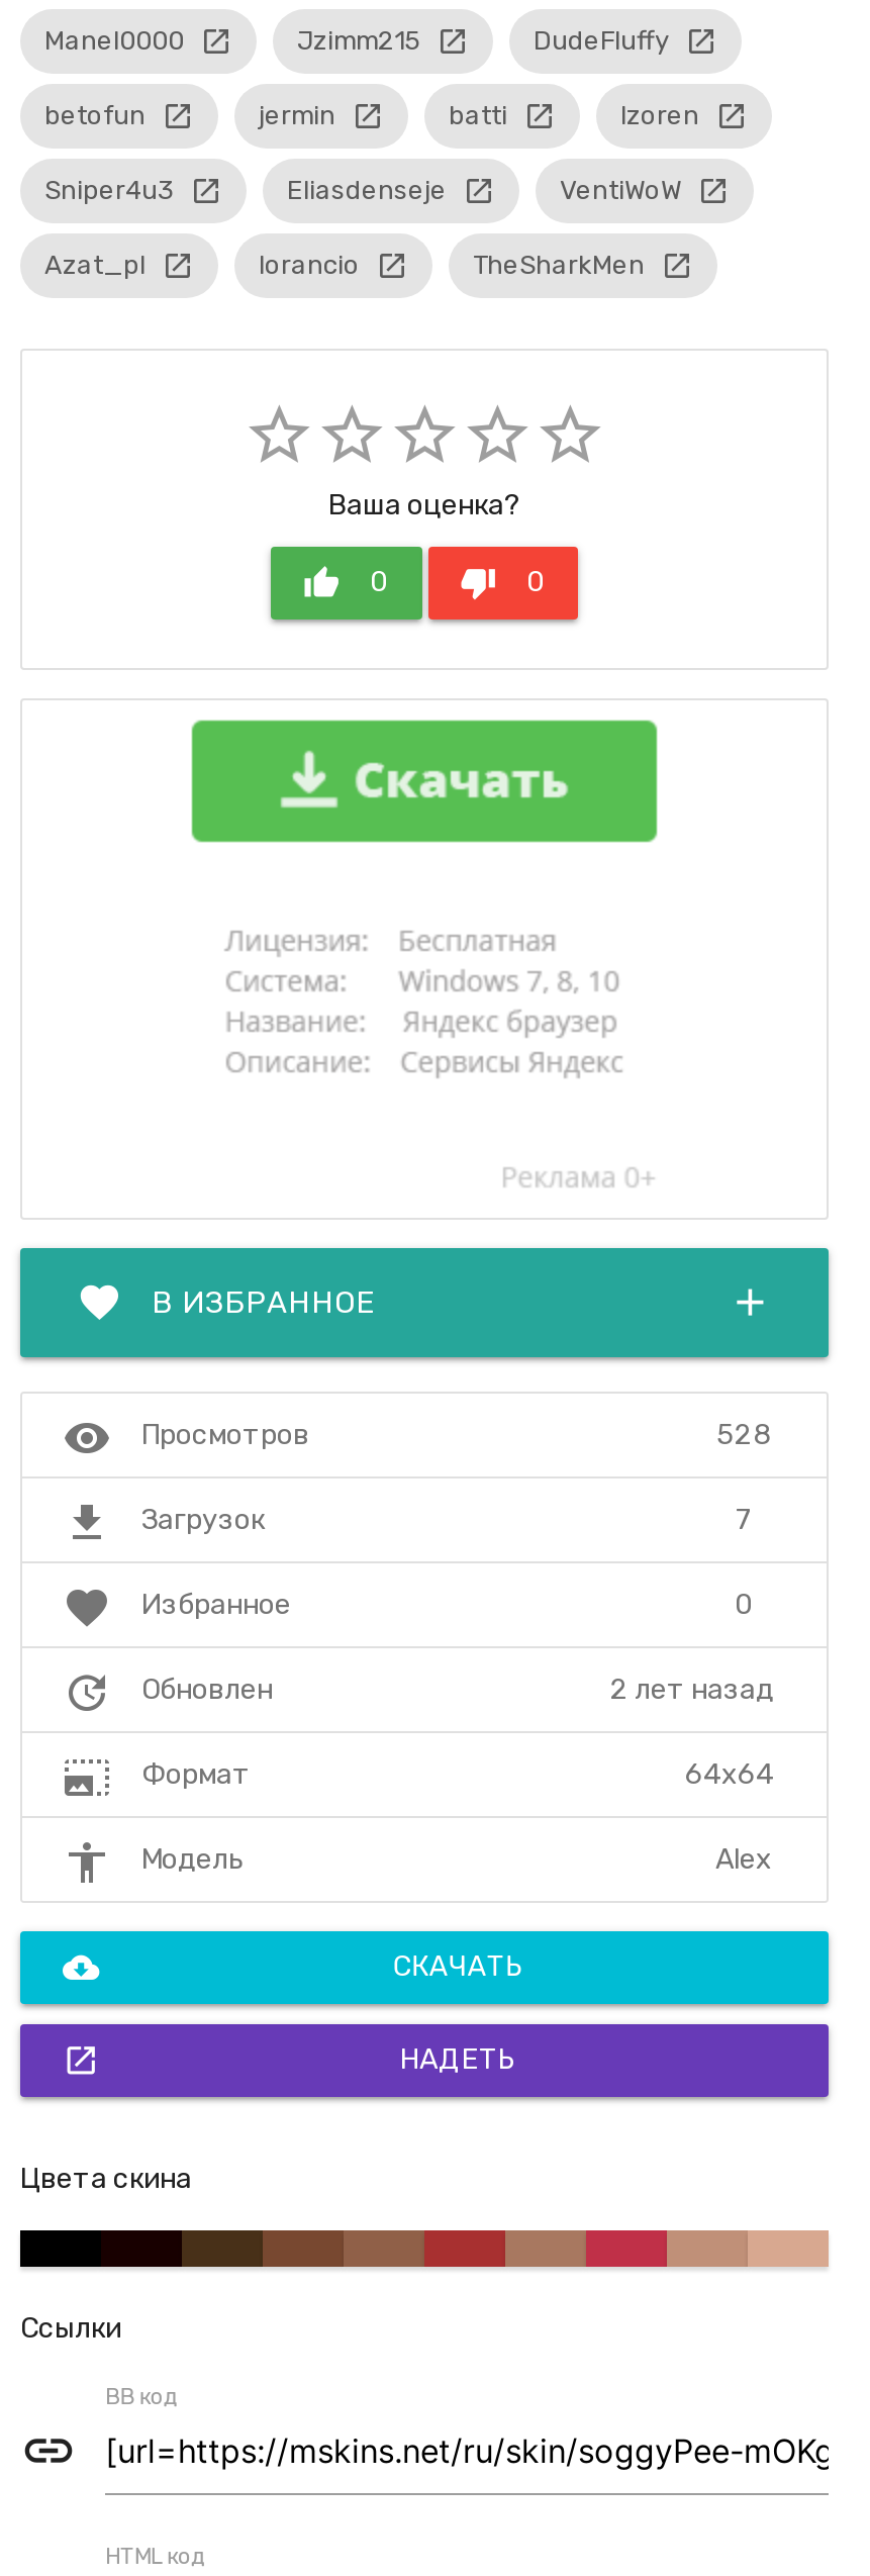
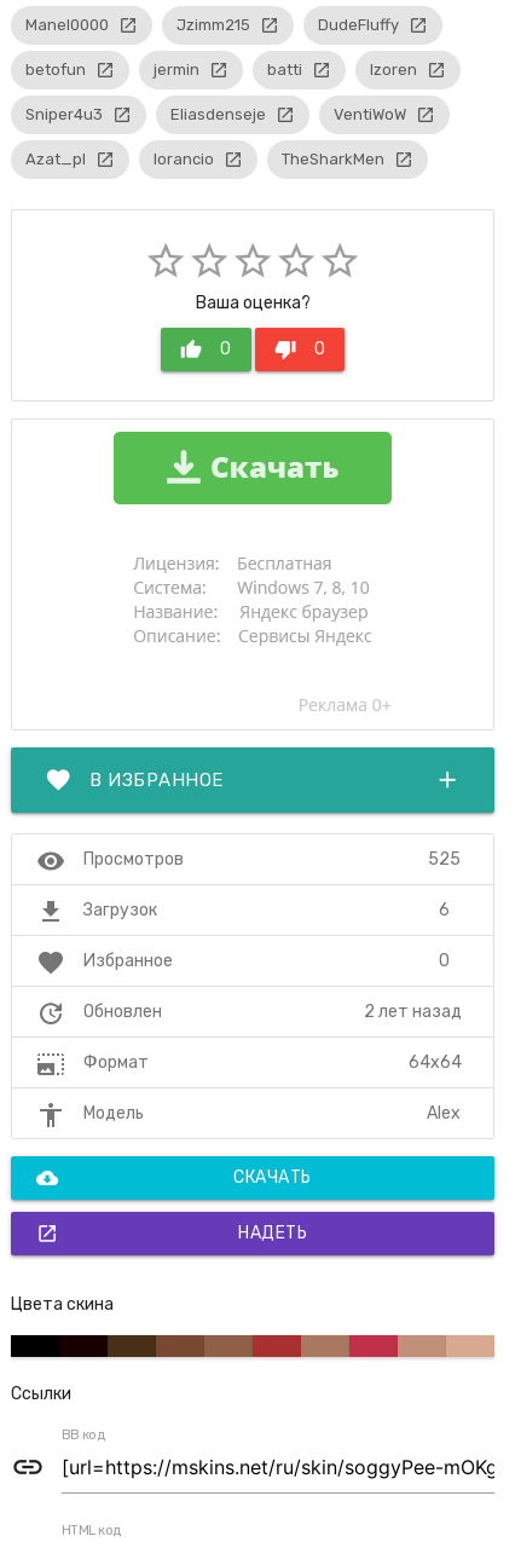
[716,1417,771,1451] 528 -> [427,848,460,869] 525
[736,1502,752,1536] 7 -> [438,899,449,920] 6

